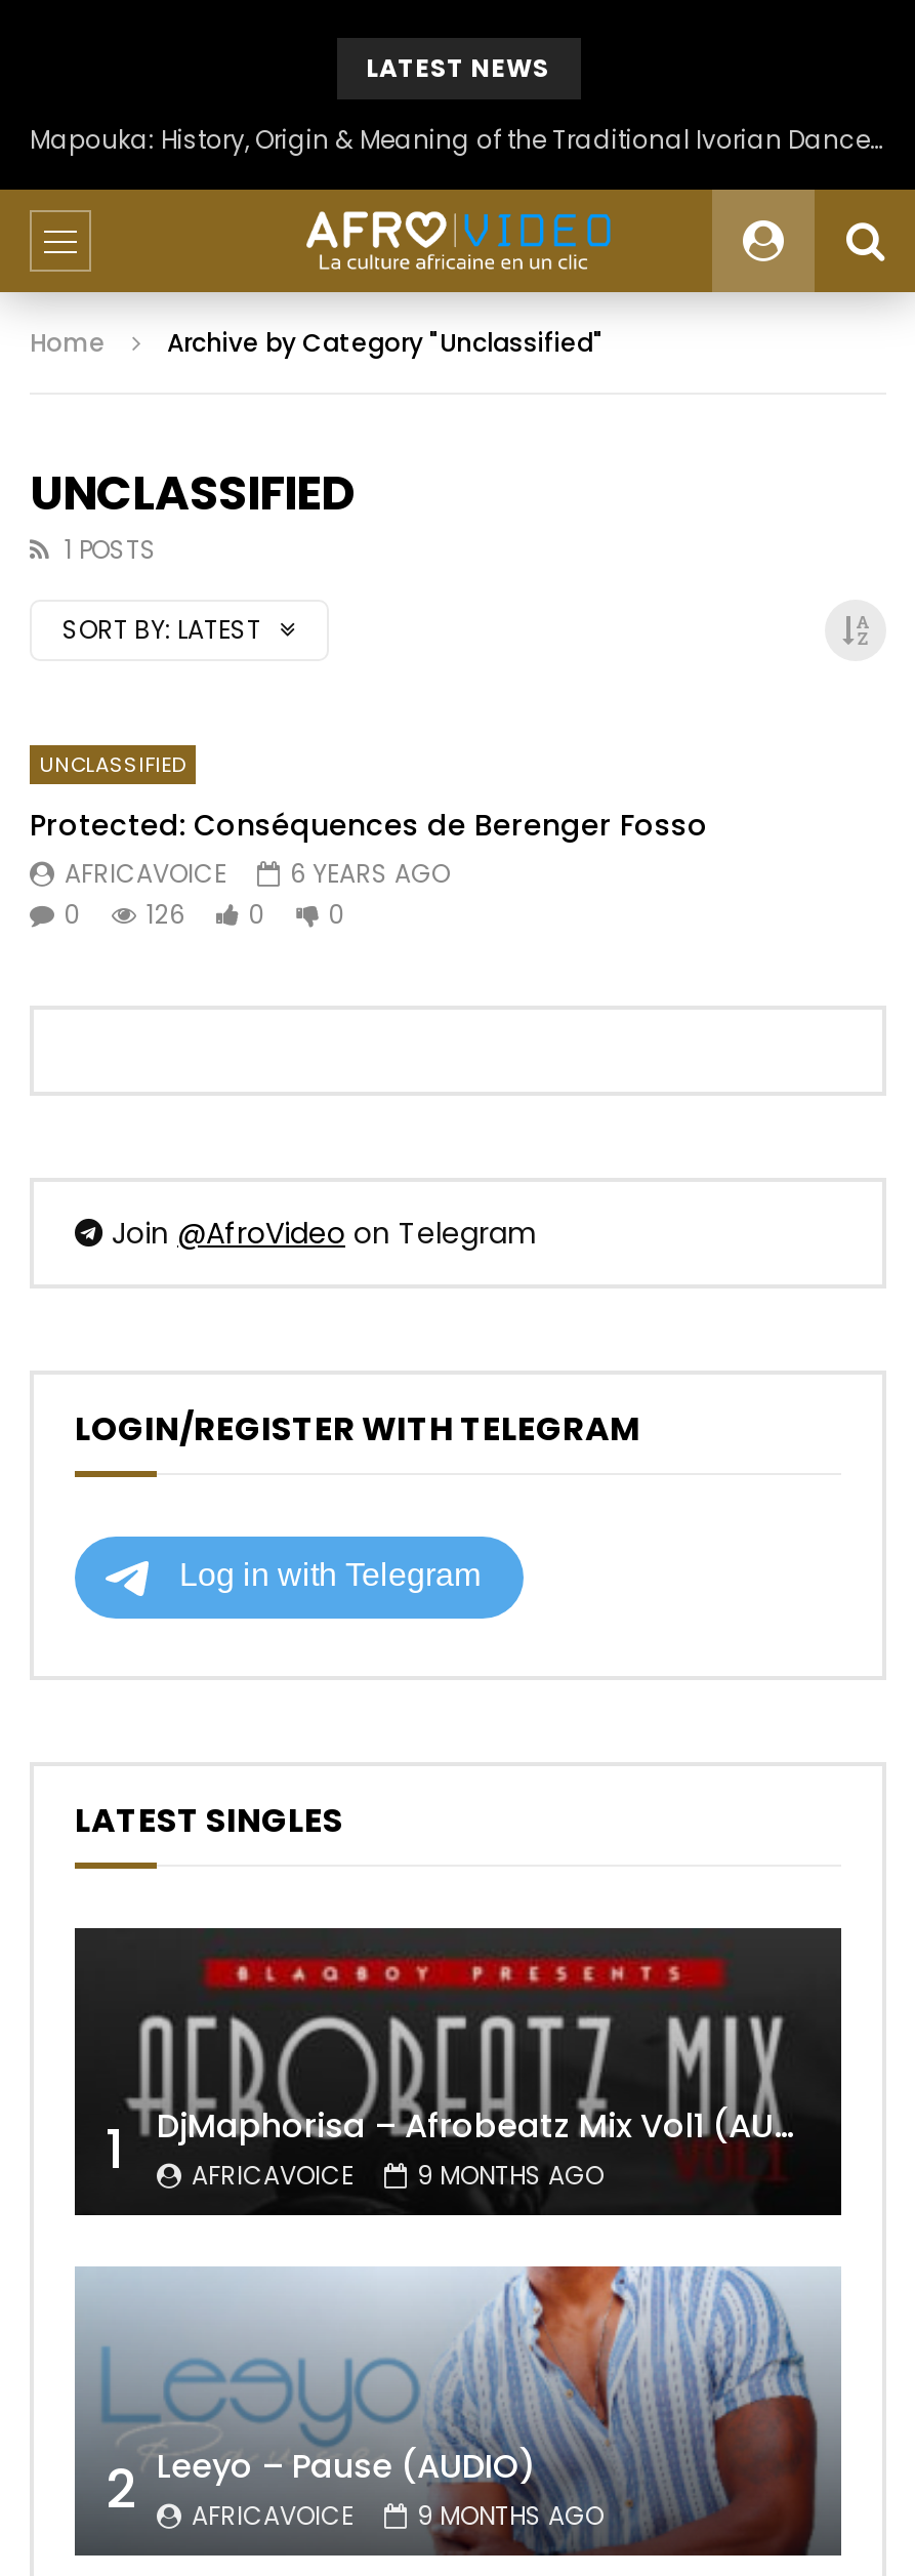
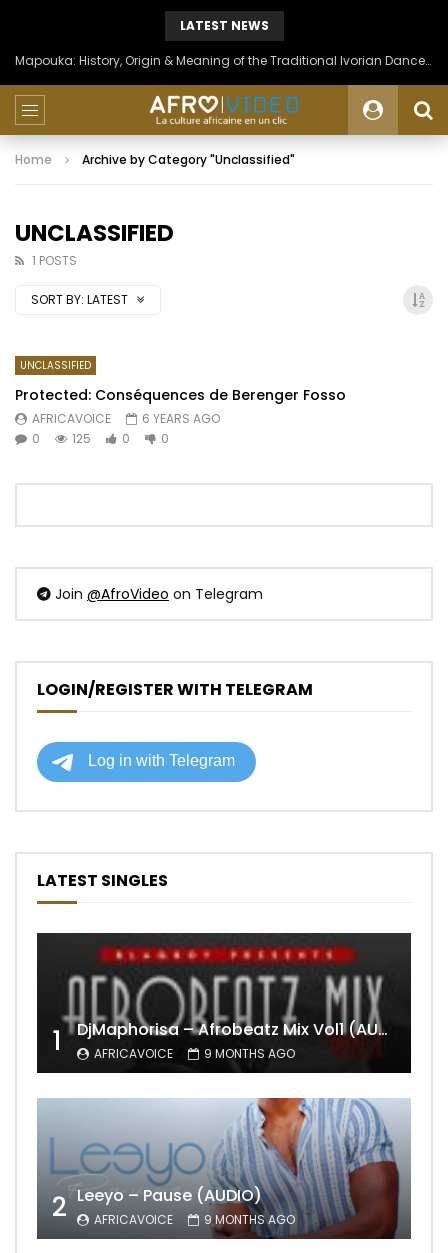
[65,896,345,931] 0 126 0 0 -> [32,429,169,446] 0 125 0 0

